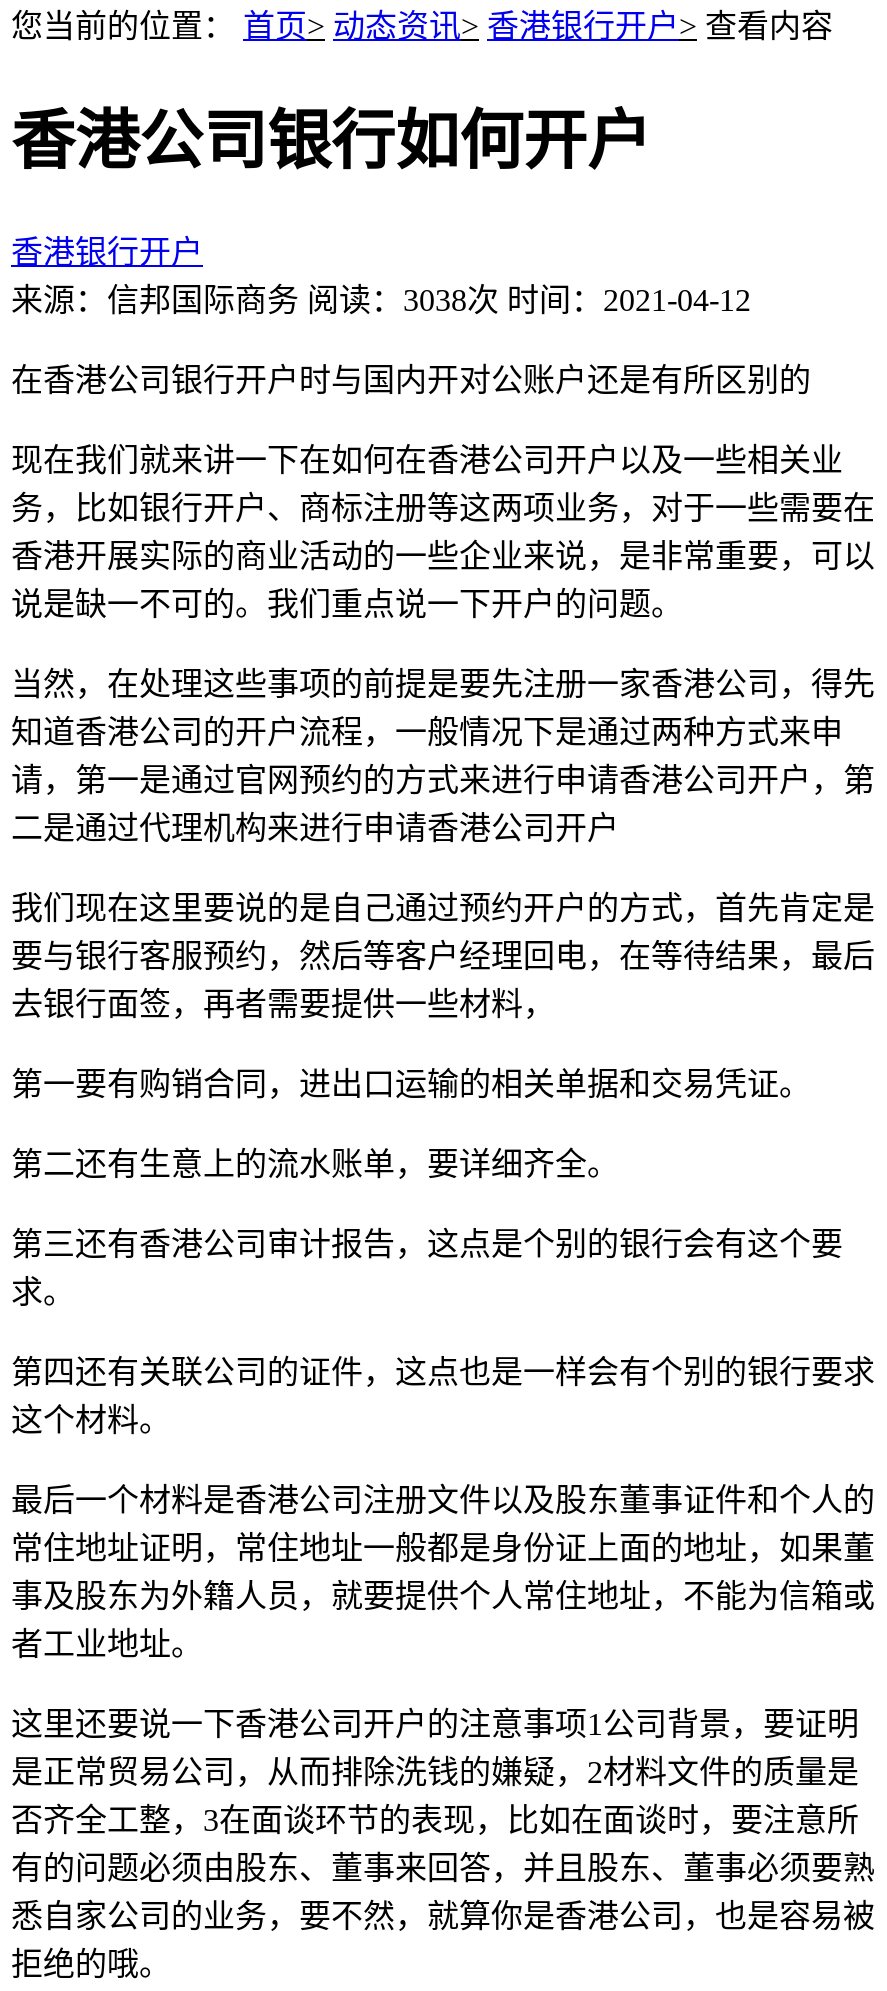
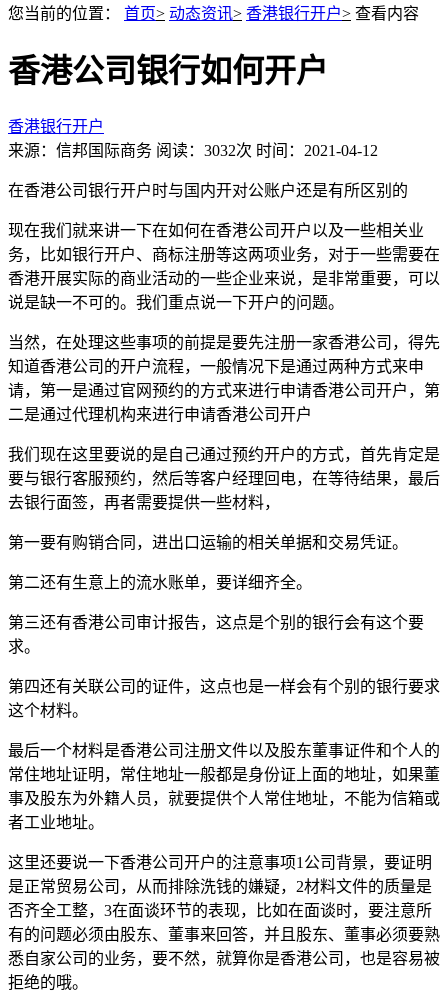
[11,283,751,317] 来源：信邦国际商务 阅读：3038次 时间：2021-04-12 -> [8,142,378,159] 来源：信邦国际商务 阅读：3032次 时间：2021-04-12

